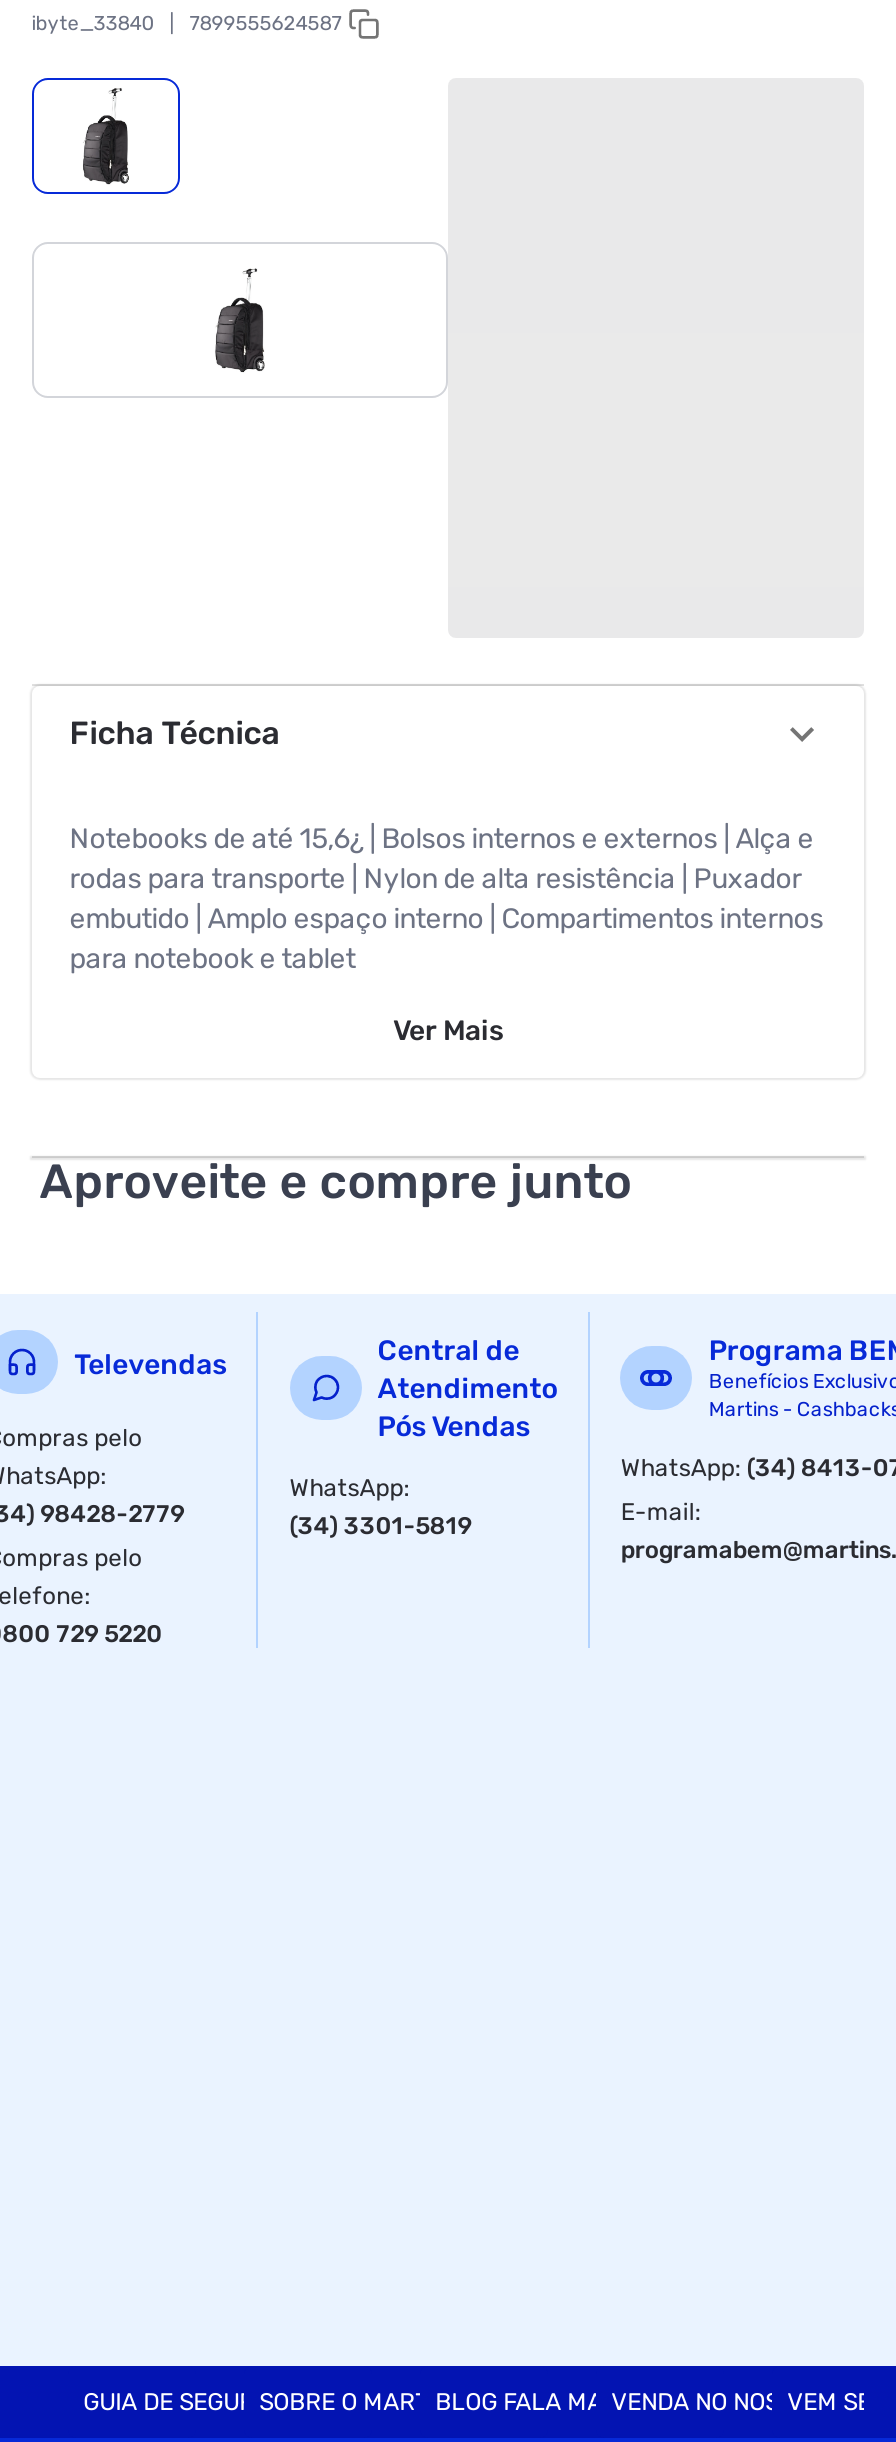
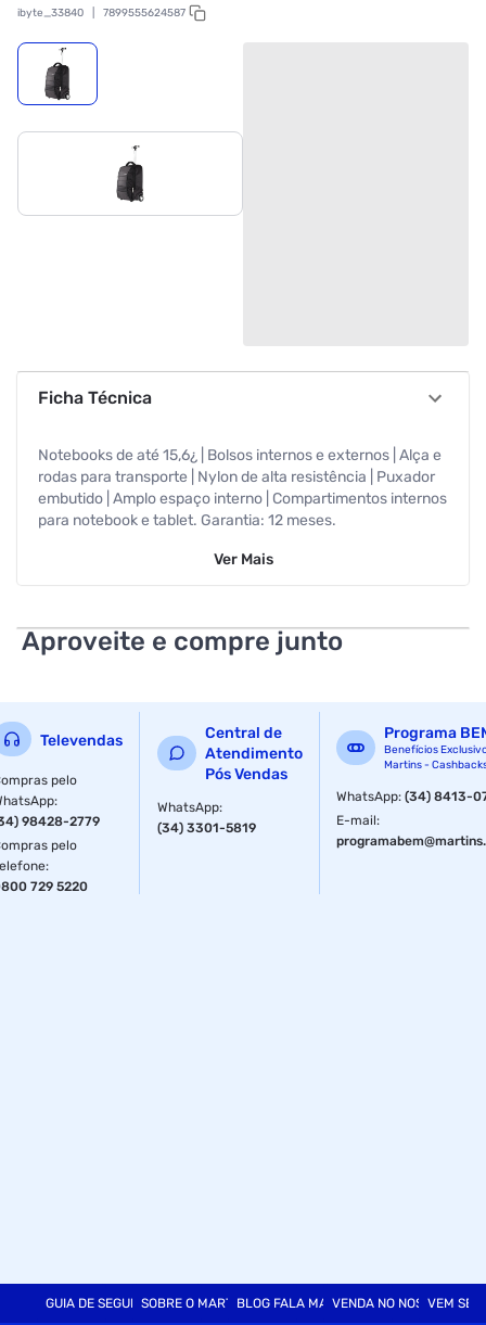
[69,942,355,976] para notebook e tablet -> [38,511,336,530] para notebook e tablet. Garantia: 12 meses.

